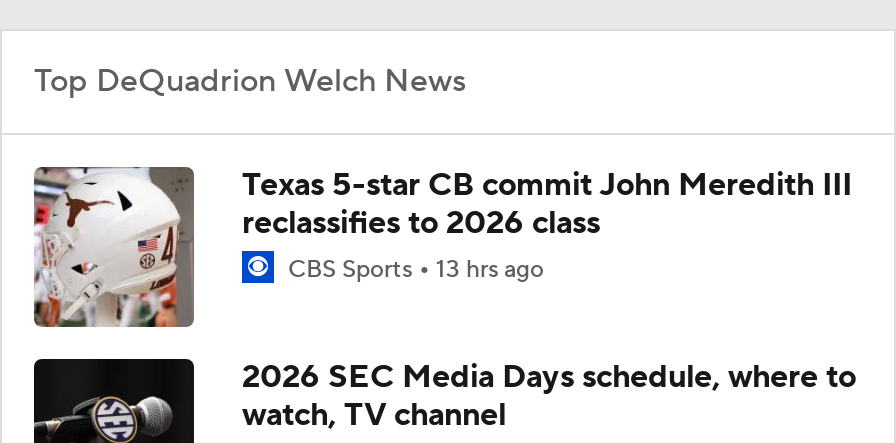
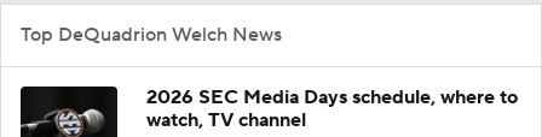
[34,165,852,329] [image] | Texas 5-star CB commit John Meredith III | reclassifies to 2026 class | CBS Sports 13 hrs ago -> none

